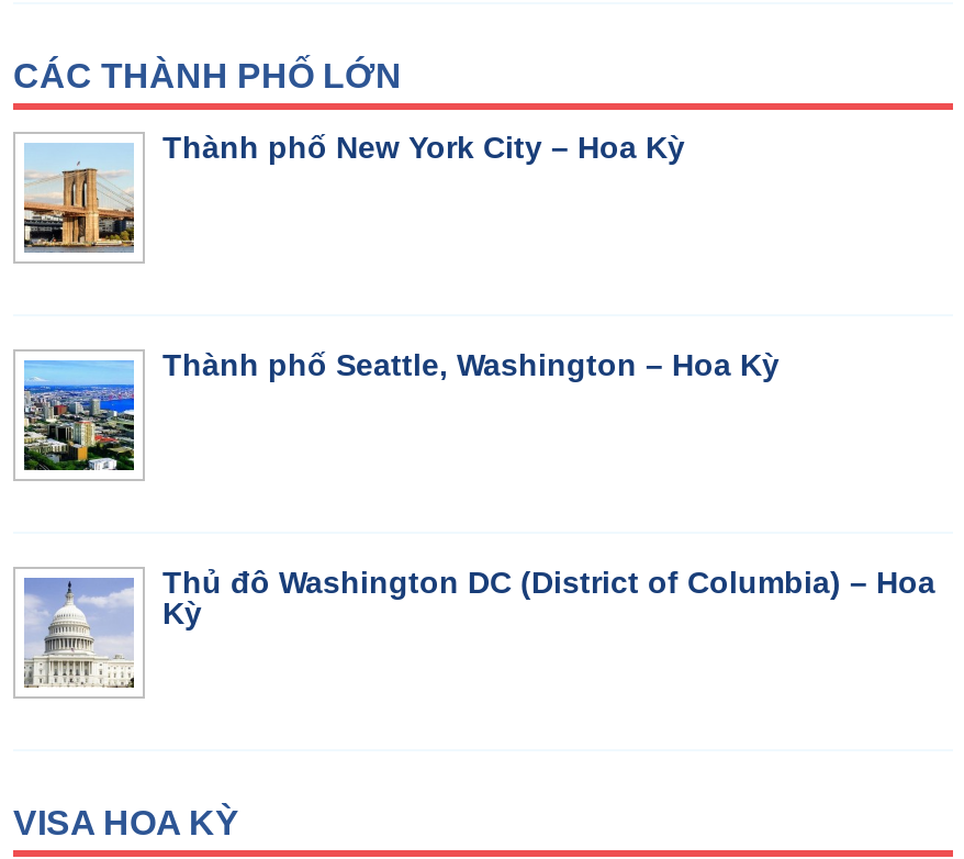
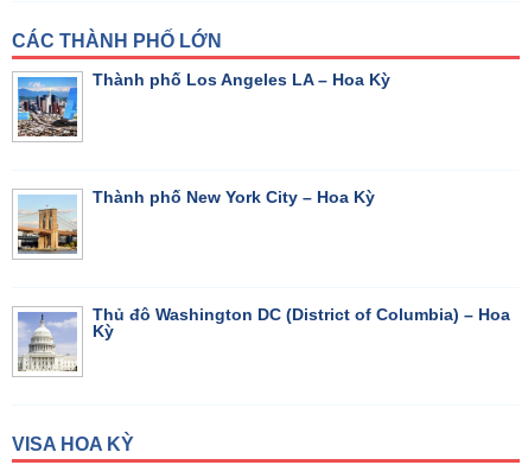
none -> [17,70,390,138] [image] | Thành phố Los Angeles LA – Hoa Kỳ
moved [20,129,685,255] -> [15,187,375,255]: [image] | Thành phố New York City – Hoa Kỳ
[24,346,780,472] [image] | Thành phố Seattle, Washington – Hoa Kỳ -> none

